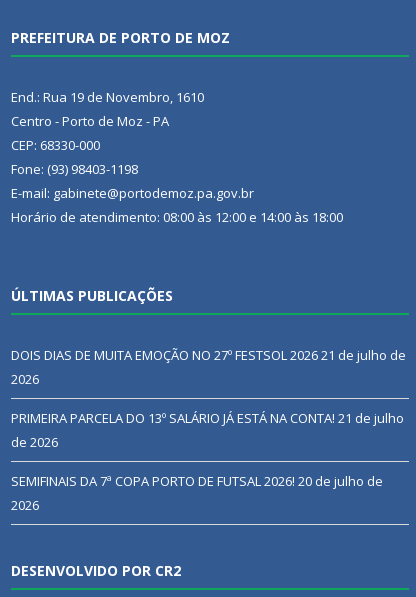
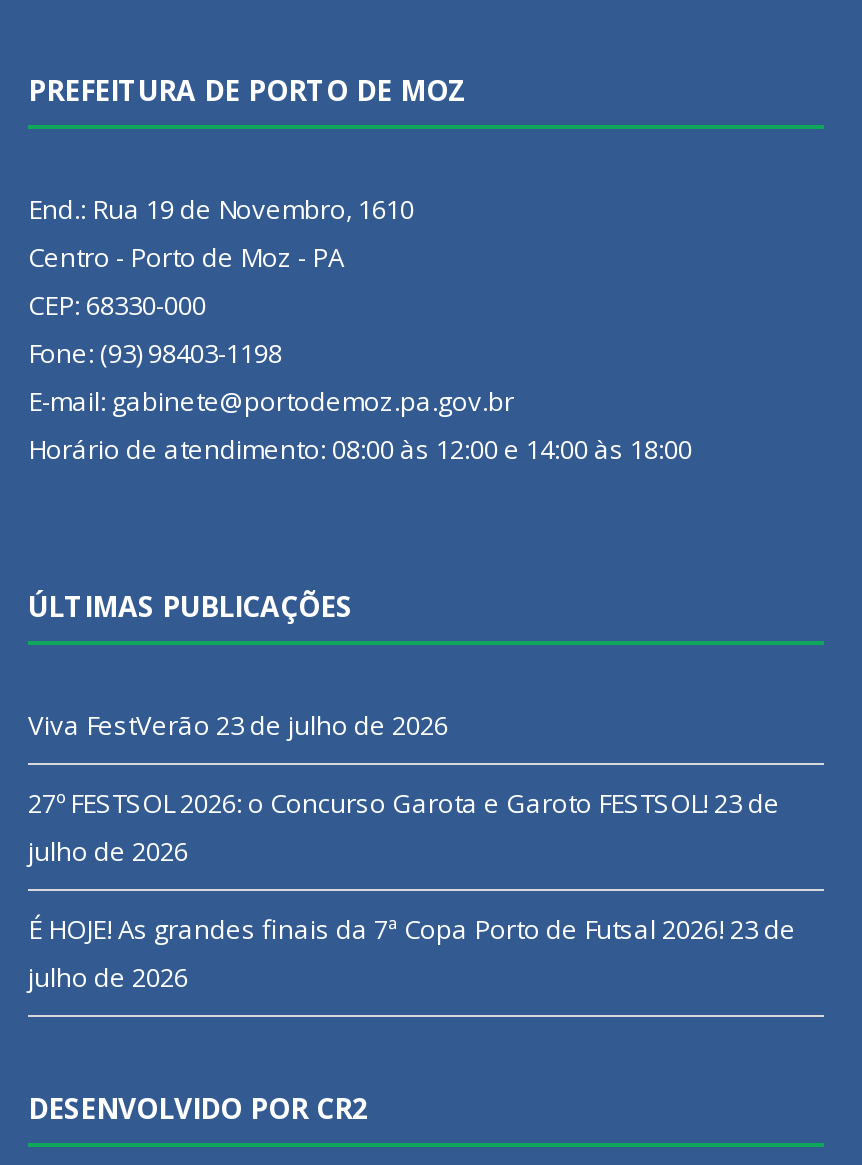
[11,346,406,388] DOIS DIAS DE MUITA EMOÇÃO NO 27º FESTSOL 2026 21 de julho de | 2026 -> [28,707,448,743] Viva FestVerão 23 de julho de 2026
[11,409,404,451] PRIMEIRA PARCELA DO 13º SALÁRIO JÁ ESTÁ NA CONTA! 21 de julho | de 2026 -> [28,785,780,869] 27º FESTSOL 2026: o Concurso Garota e Garoto FESTSOL! 23 de | julho de 2026
[11,472,383,514] SEMIFINAIS DA 7ª COPA PORTO DE FUTSAL 2026! 20 de julho de | 2026 -> [28,911,796,995] É HOJE! As grandes finais da 7ª Copa Porto de Futsal 2026! 23 de | julho de 2026

